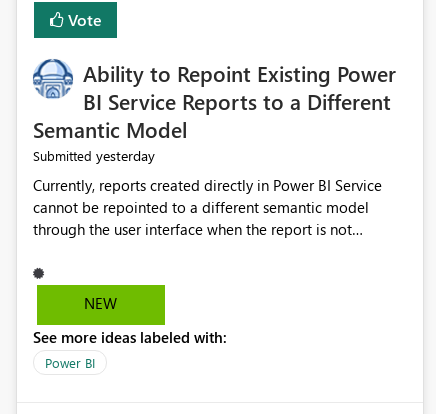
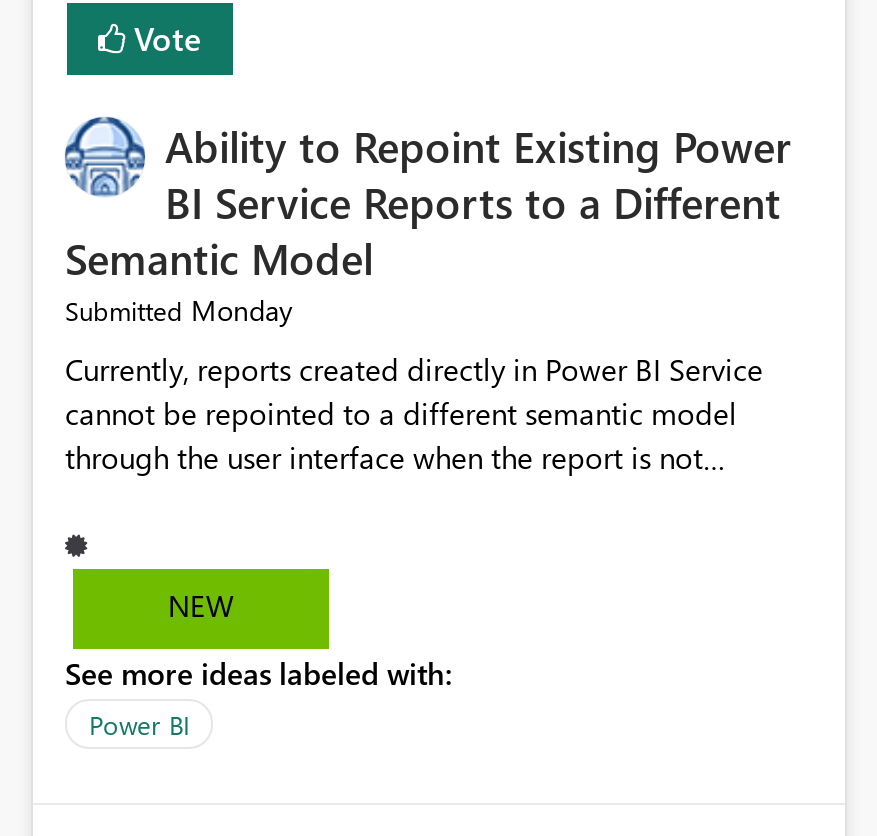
[33,146,155,165] Submitted yesterday -> [65,292,293,330] Submitted Monday

